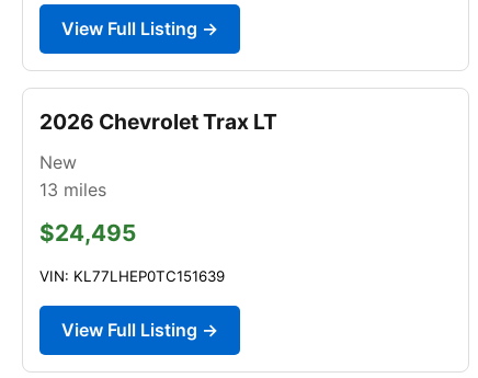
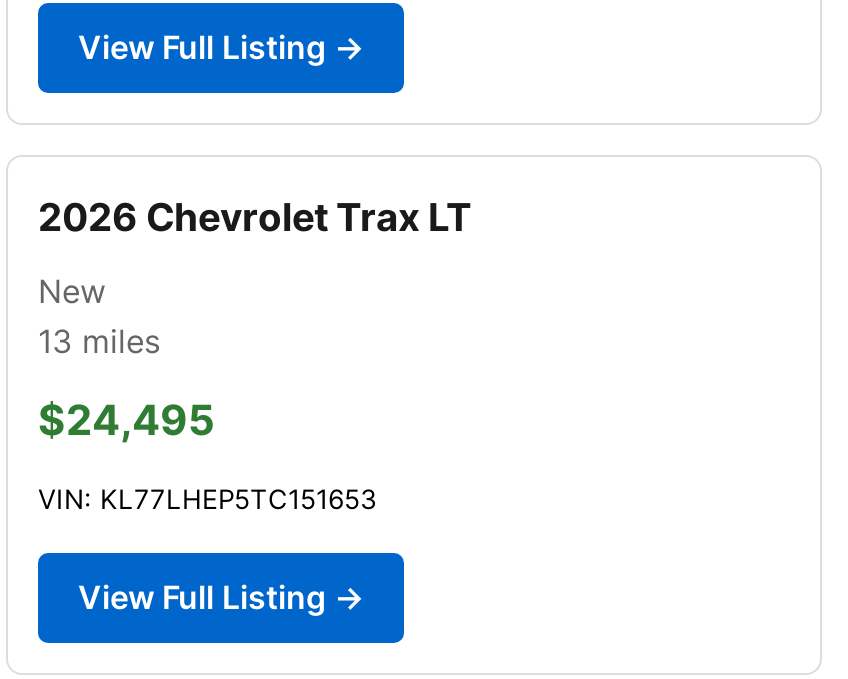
[39,267,225,285] VIN: KL77LHEP0TC151639 -> [38,483,376,515] VIN: KL77LHEP5TC151653

